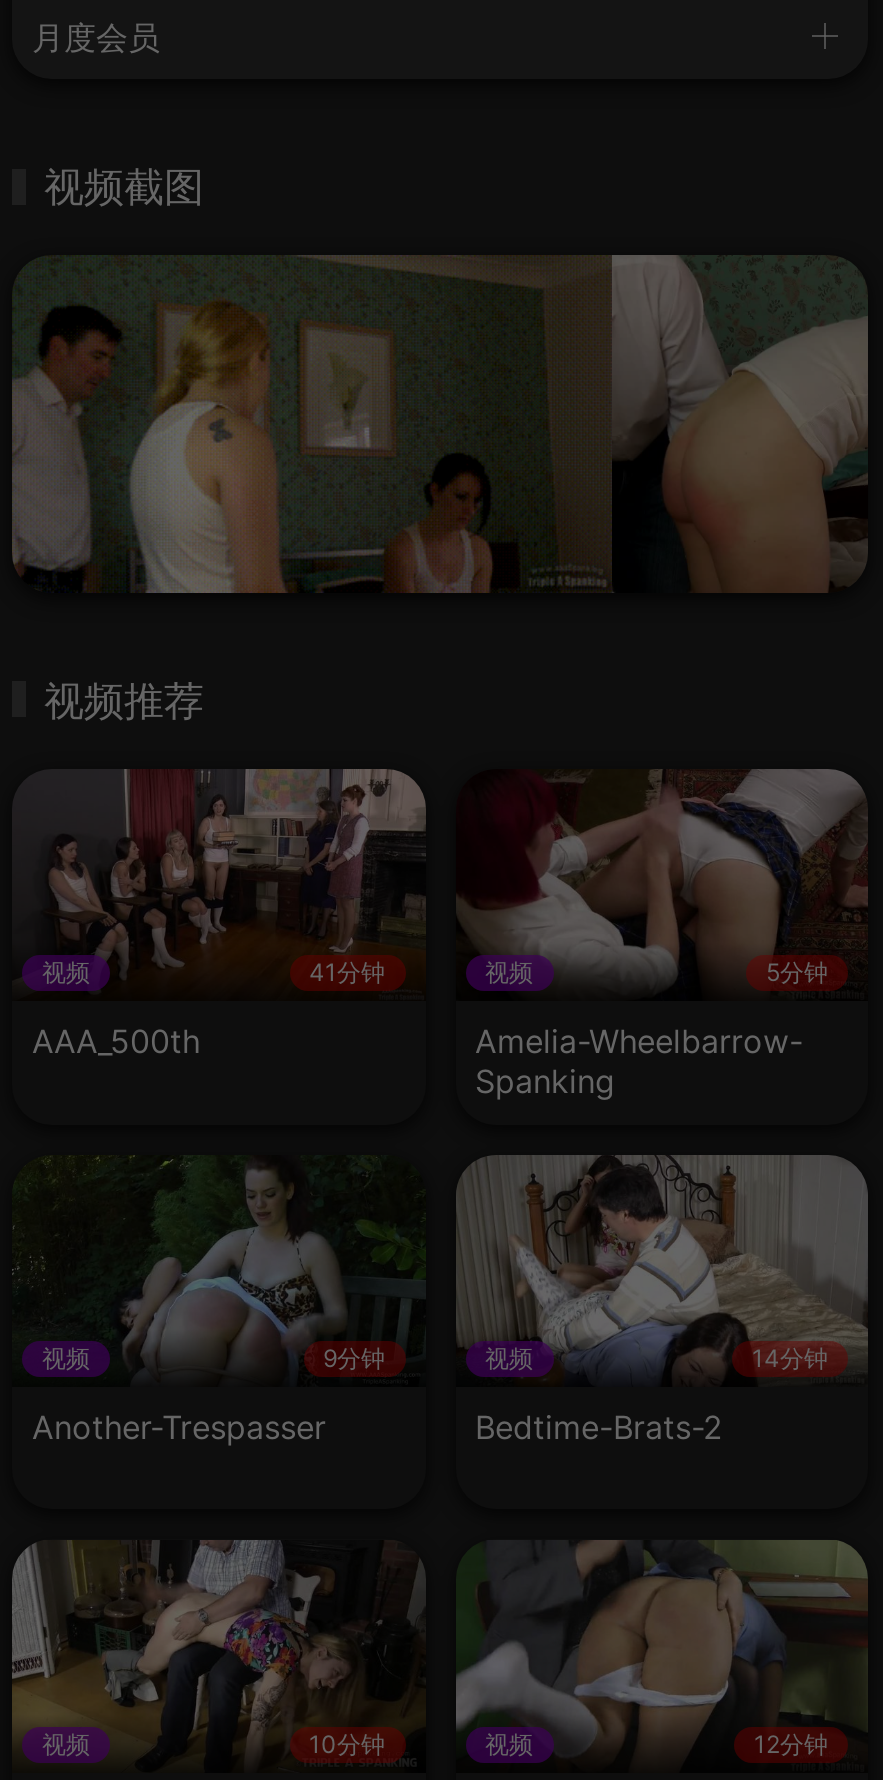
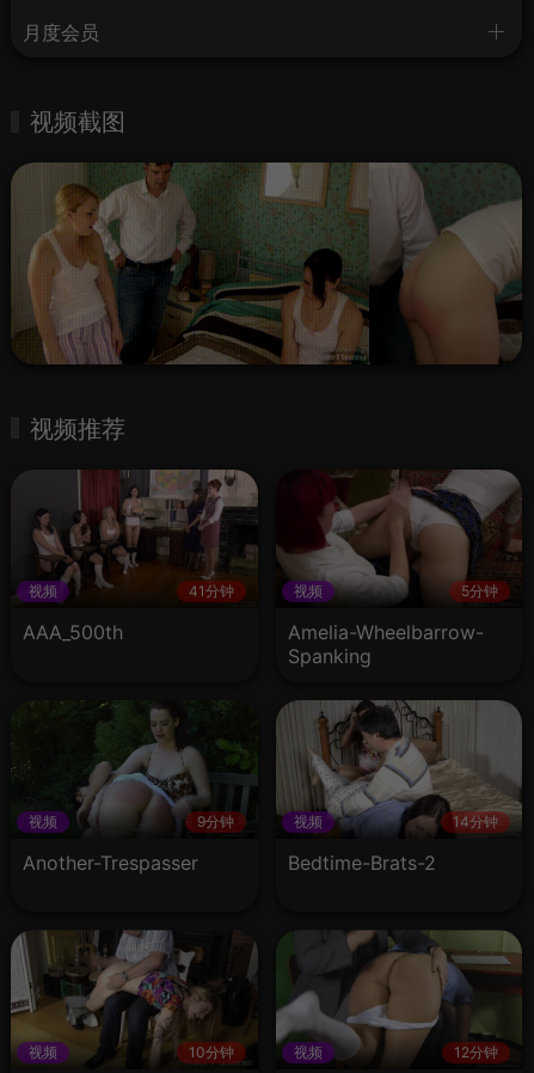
[10,255,612,595] [image] -> [11,161,369,366] [image]

